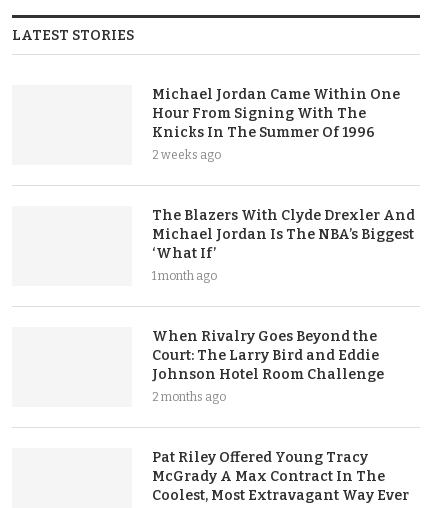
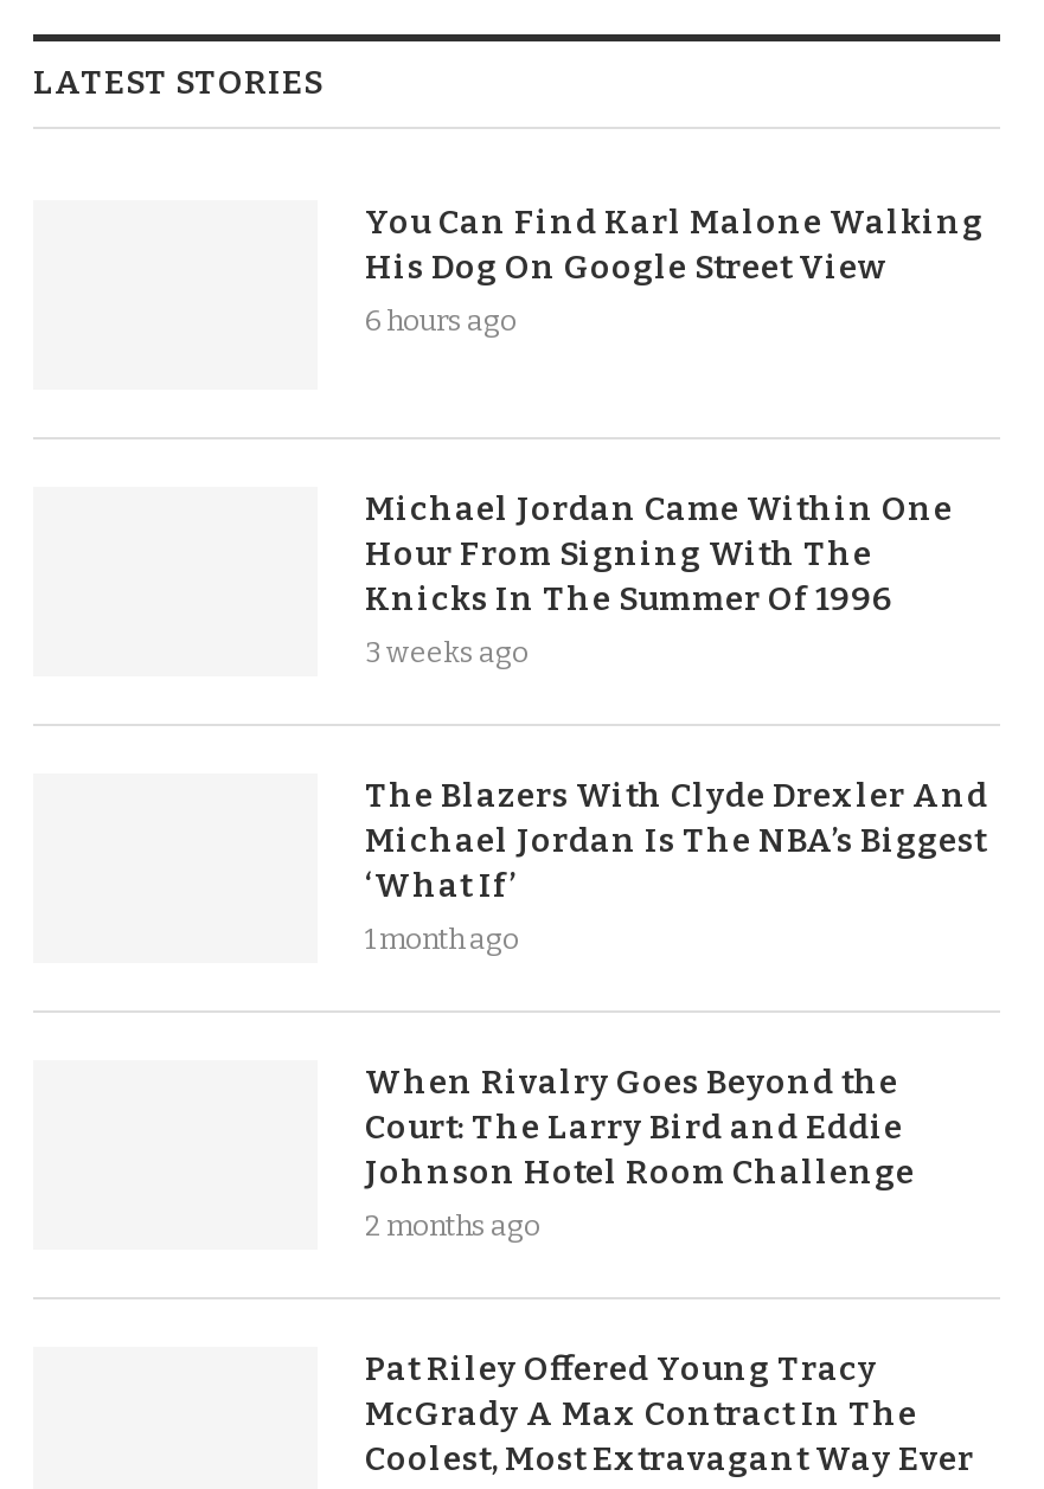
none -> [365,203,984,338] You Can Find Karl Malone Walking | His Dog On Google Street View | 6 hours ago
[152,148,221,162] 2 weeks ago -> [365,636,529,669] 3 weeks ago

